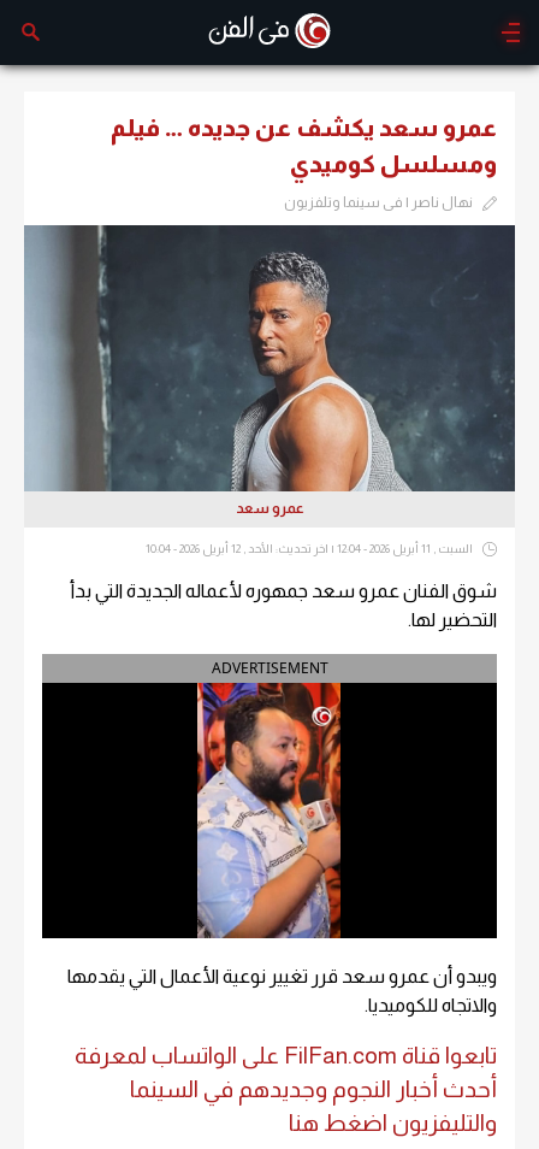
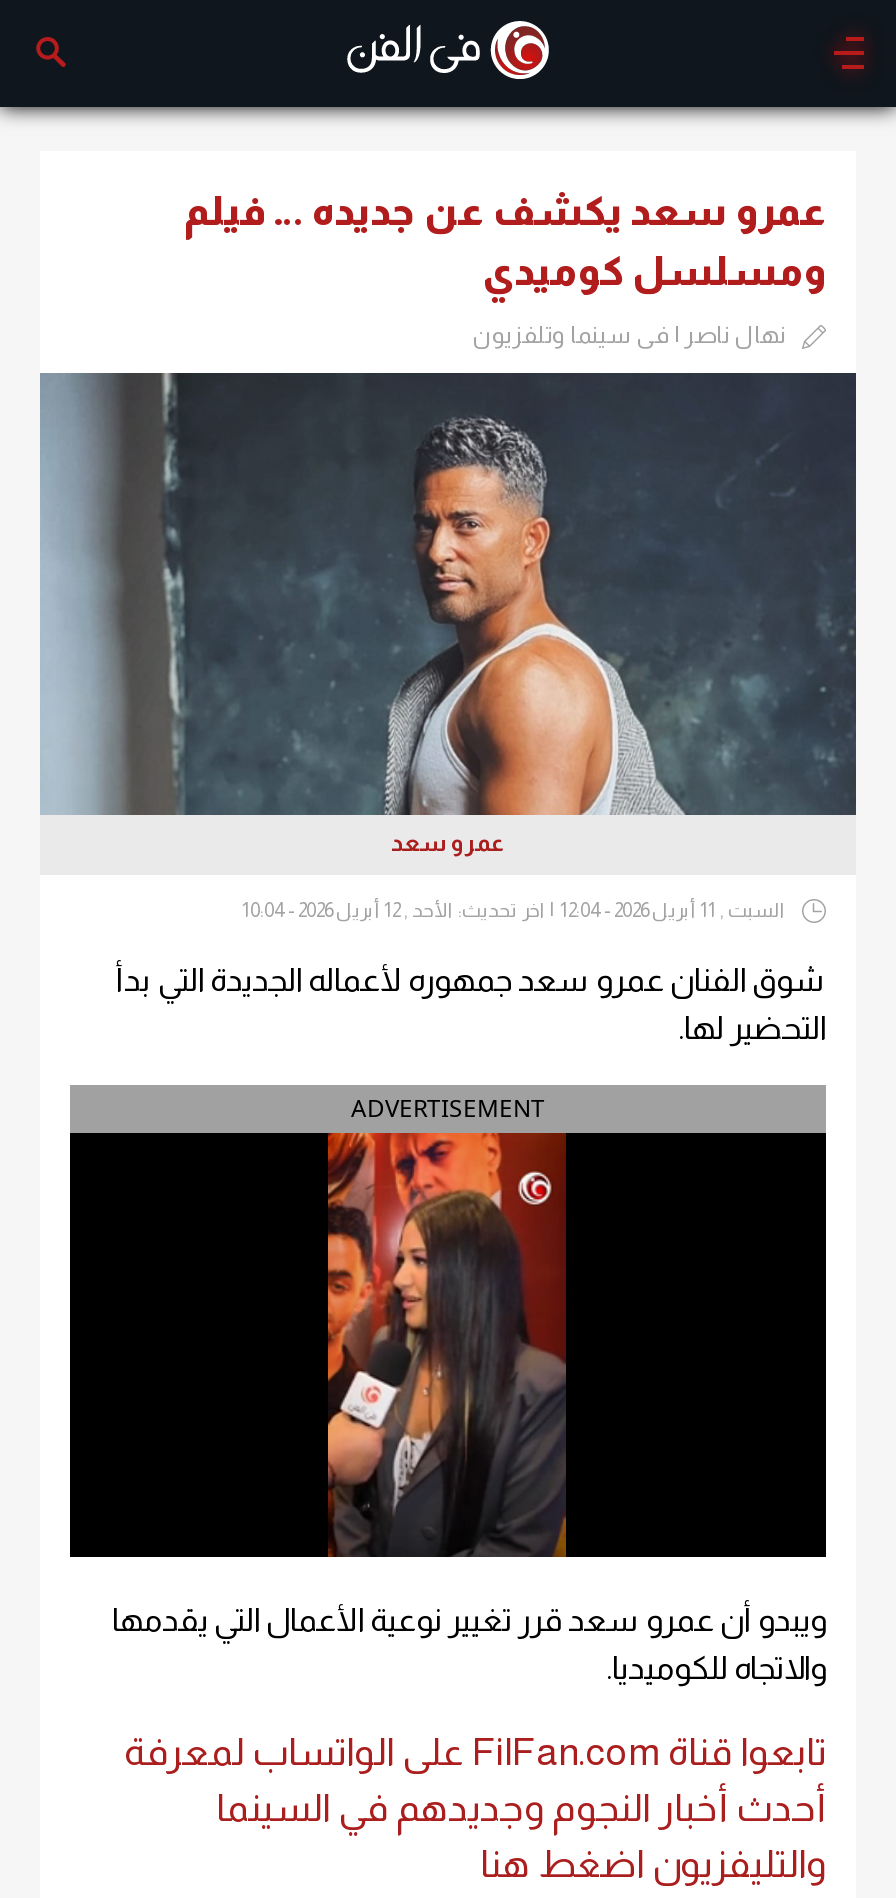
[196,682,342,939] [image] -> [326,1131,566,1559] [image]

